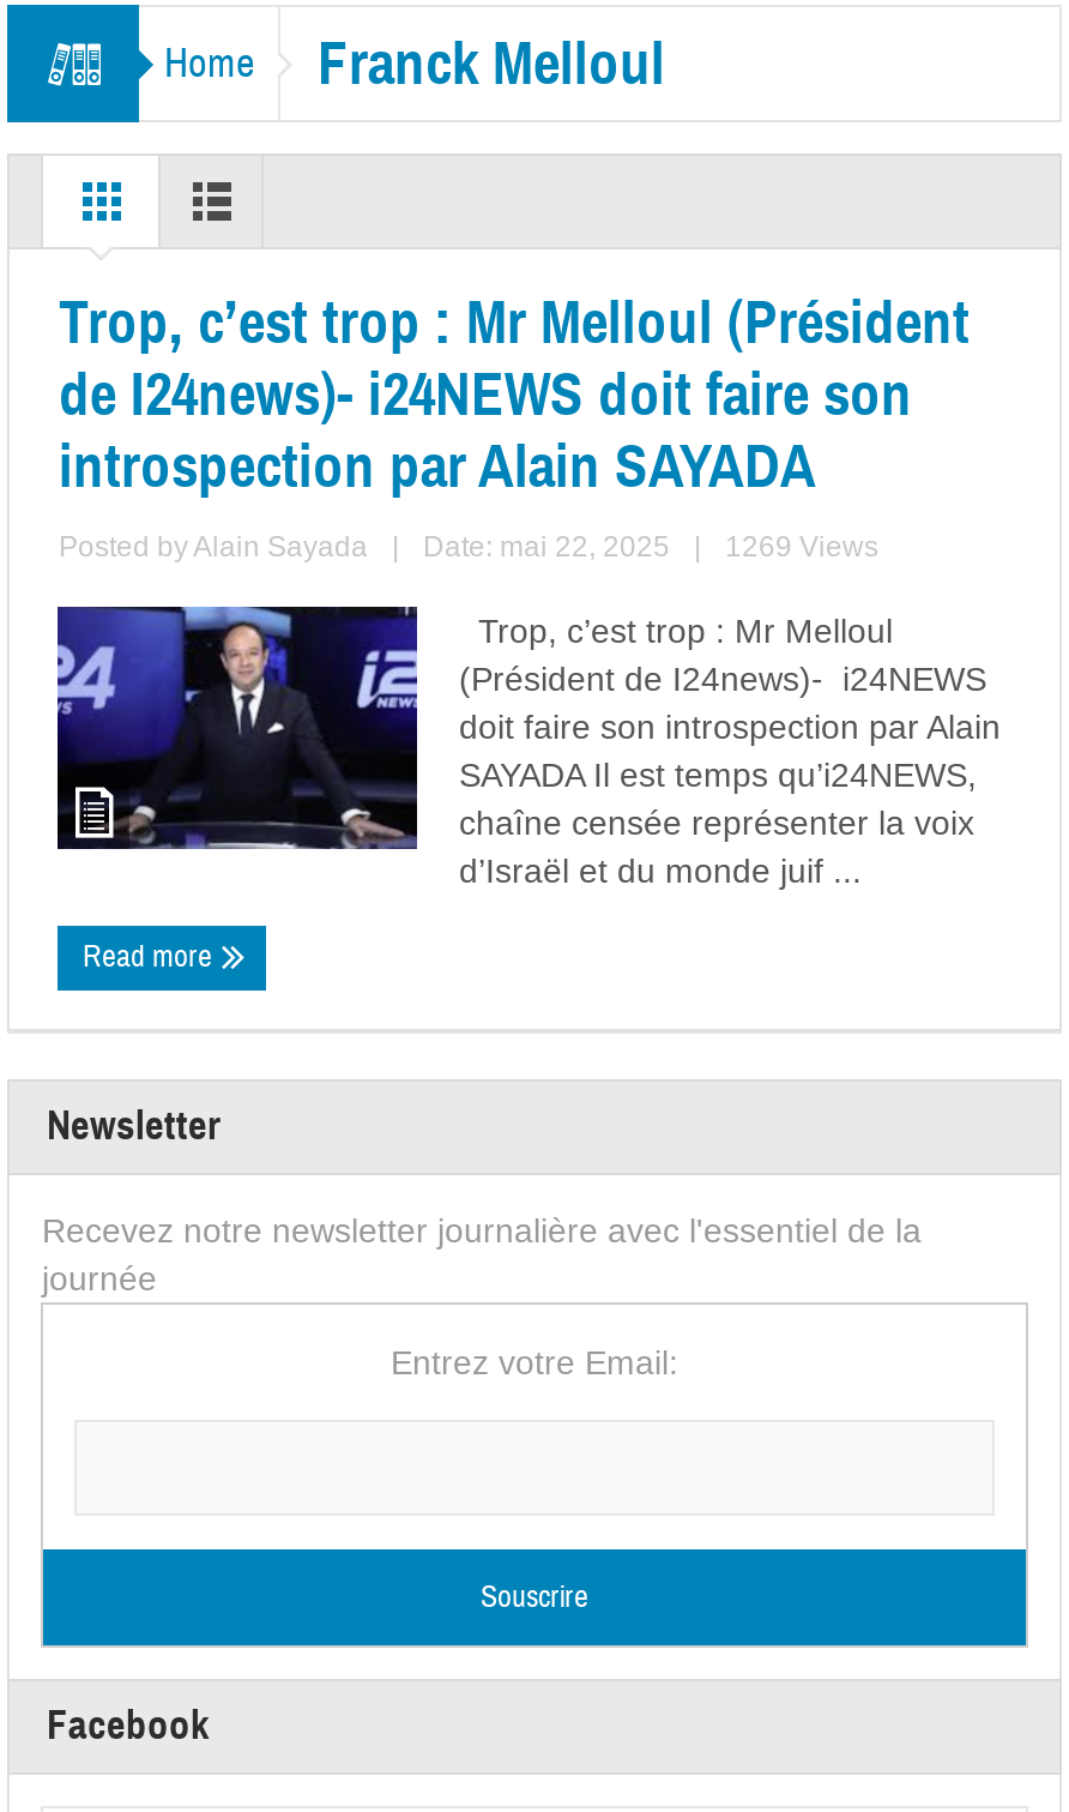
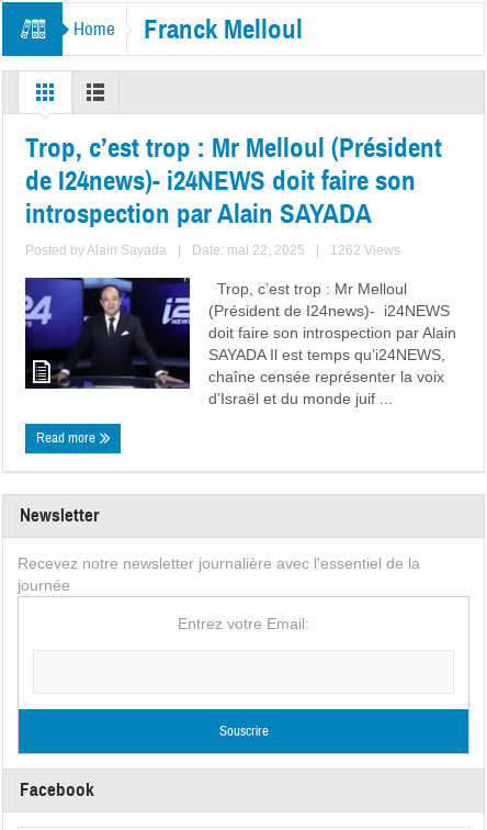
[725,530,878,564] 1269 Views -> [331,243,401,258] 1262 Views

